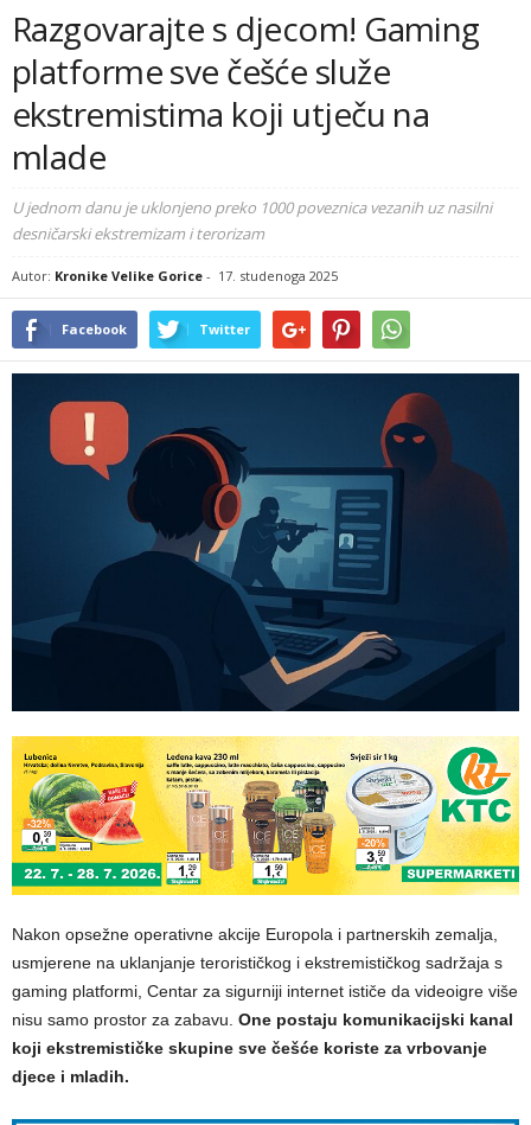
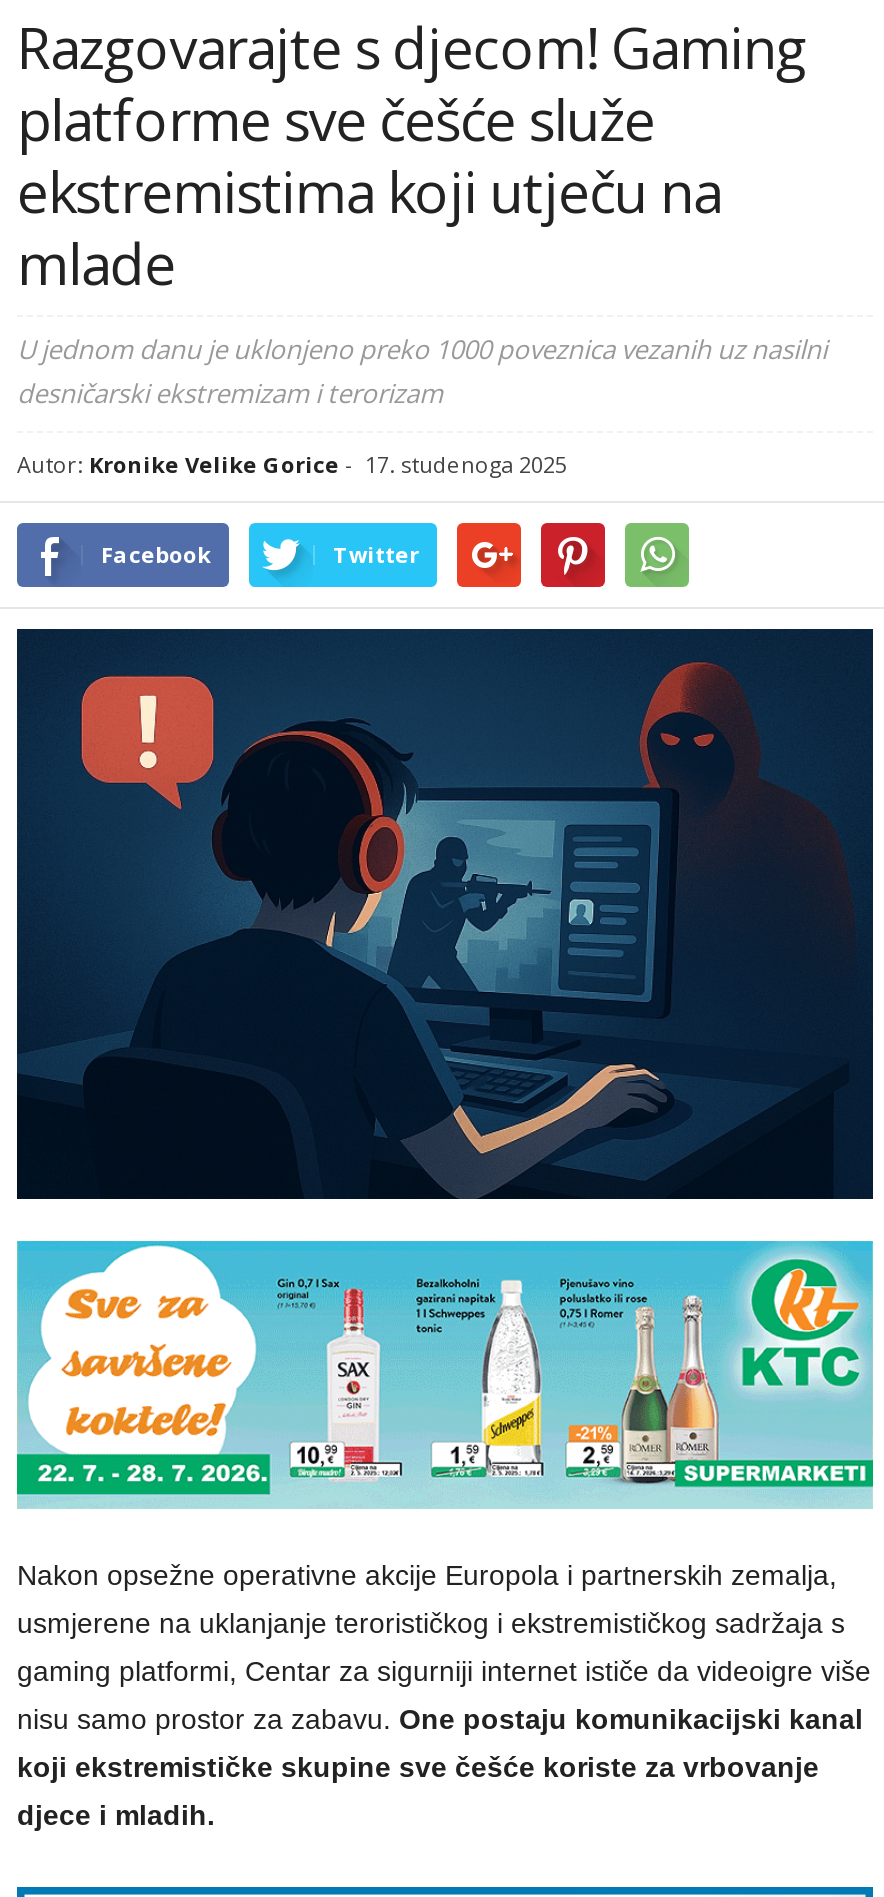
[11,735,520,896] [image] -> [15,1239,875,1509] [image]

